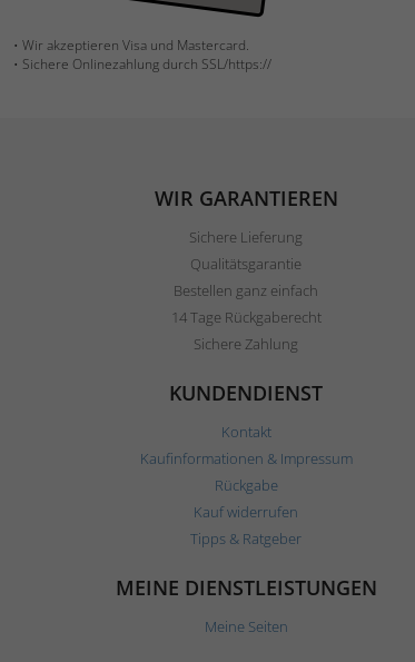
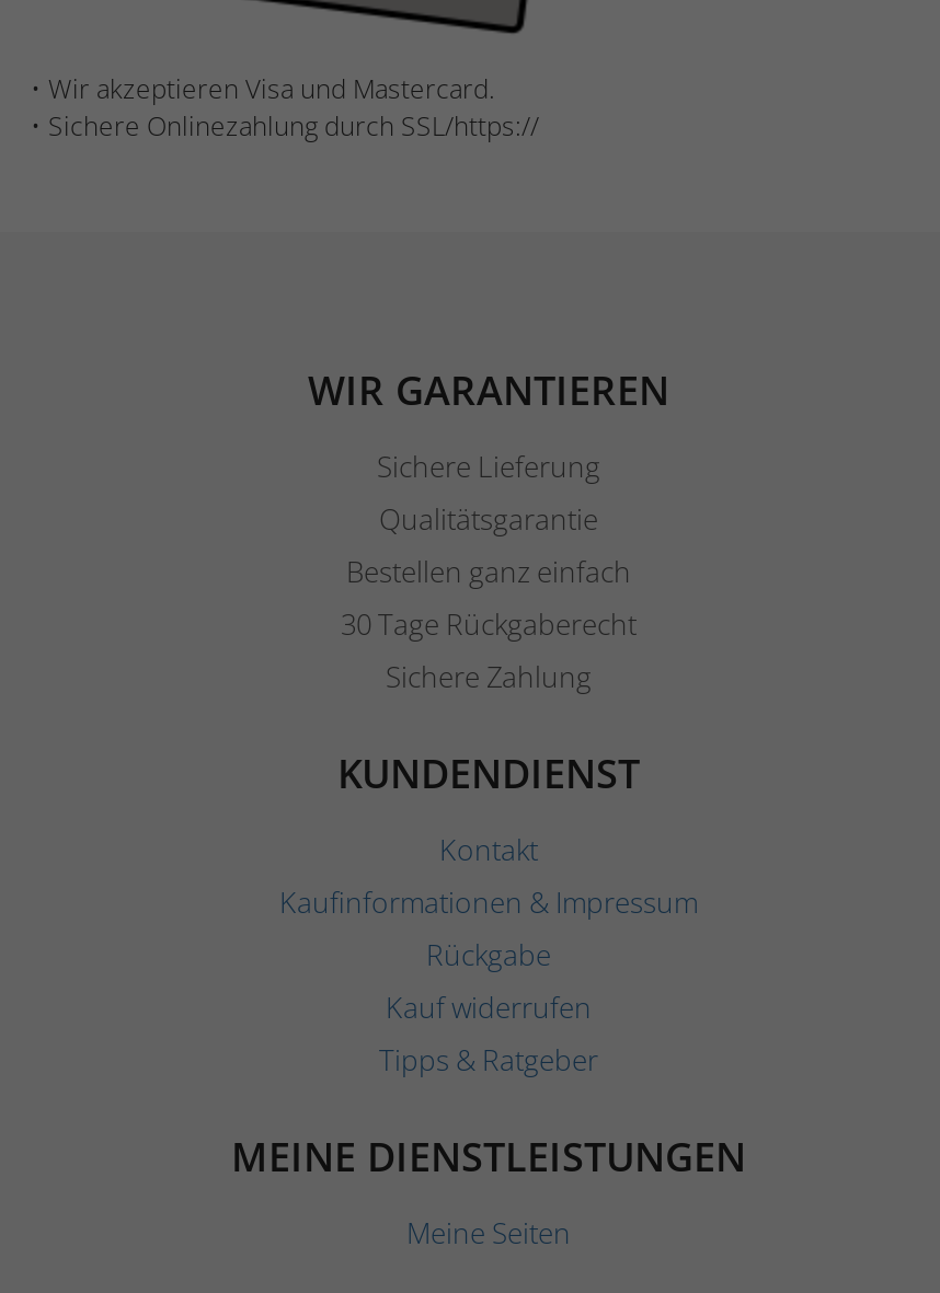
[171,307,321,327] 14 Tage Rückgaberecht -> [341,604,637,644] 30 Tage Rückgaberecht

